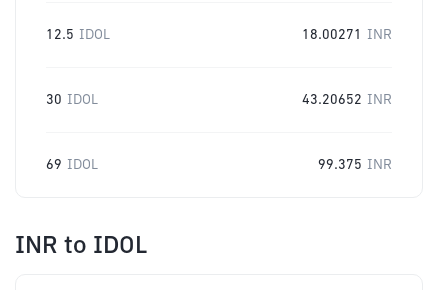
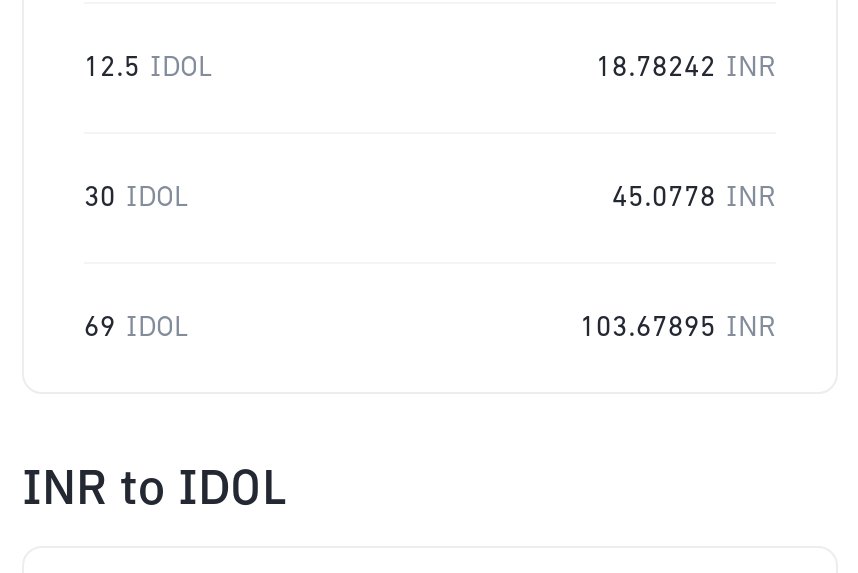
[302,28,392,42] 18.00271 INR -> [596,54,776,82] 18.78242 INR
[302,93,392,107] 43.20652 INR -> [612,184,776,212] 45.0778 INR
[318,158,392,172] 99.375 INR -> [580,314,776,342] 103.67895 INR

